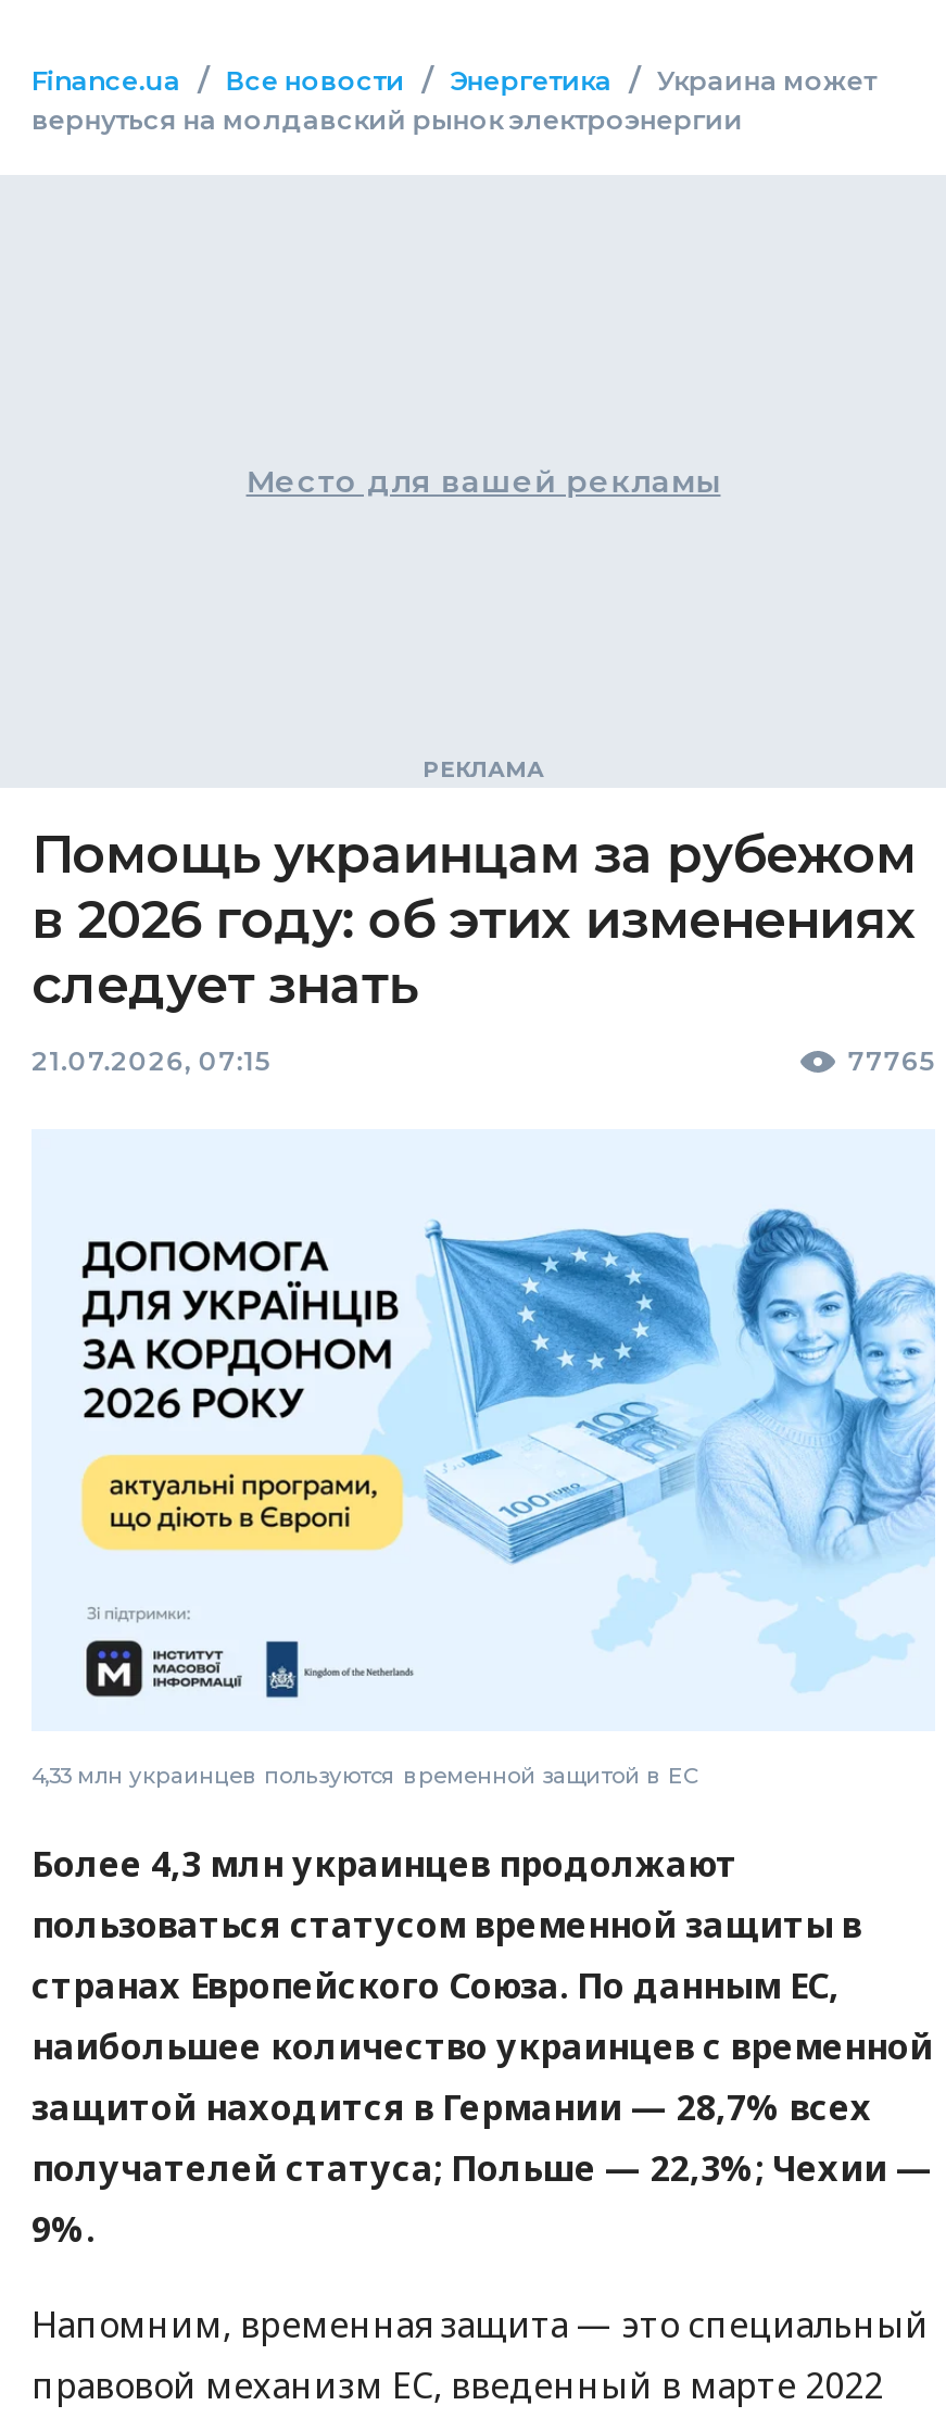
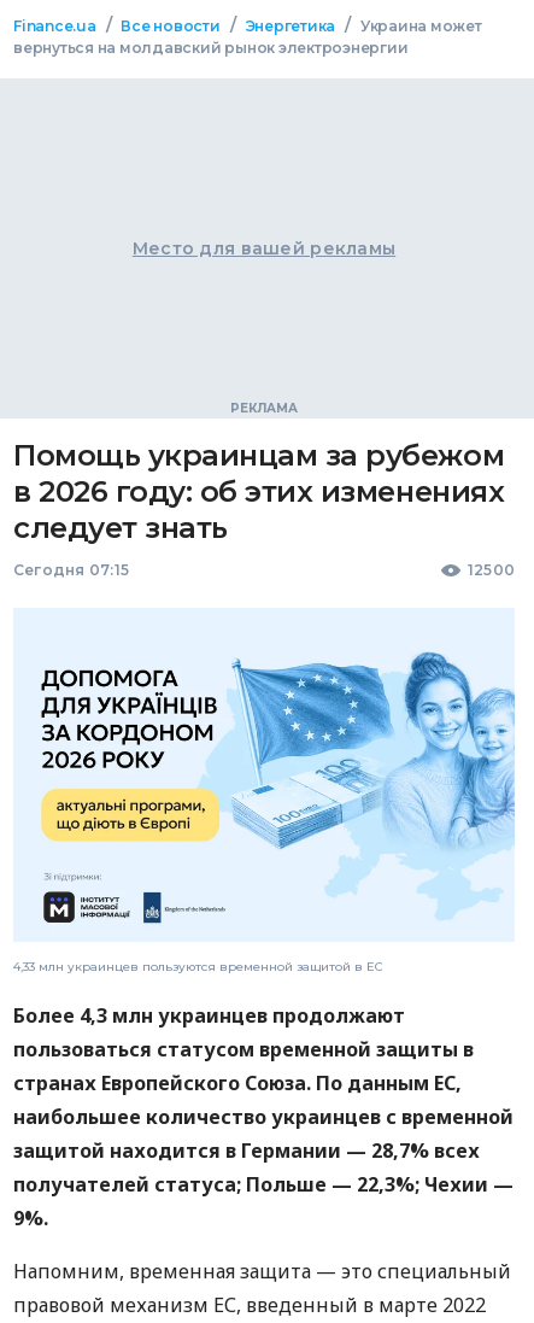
[31,1044,935,1077] 21.07.2026, 07:15 | 77765 -> [13,561,515,579] Сегодня 07:15 | 12500

